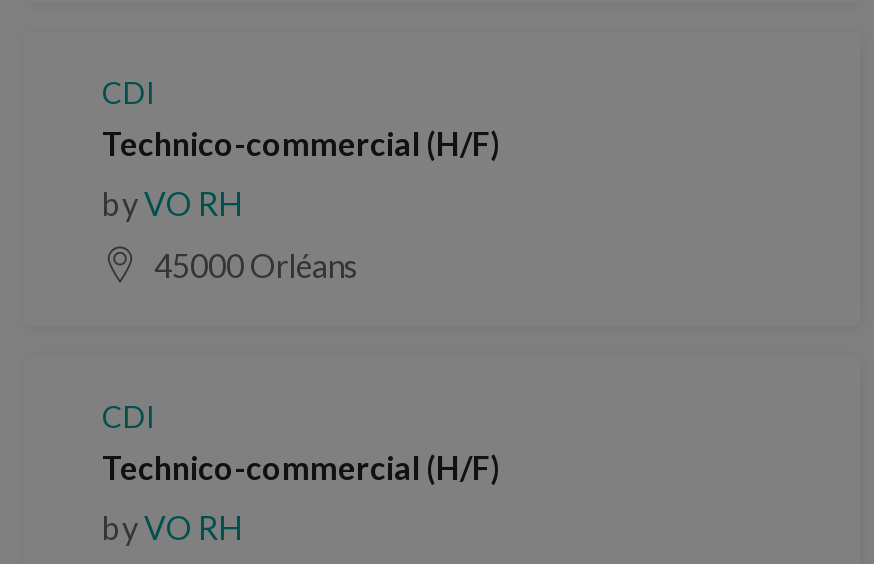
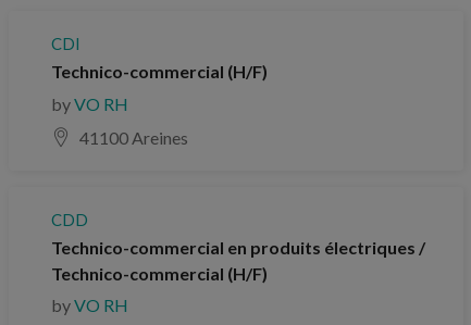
[154,246,358,284] 45000 Orléans -> [79,127,188,148] 41100 Areines
[102,398,156,434] CDI -> [51,210,425,258] CDD | Technico-commercial en produits électriques /

